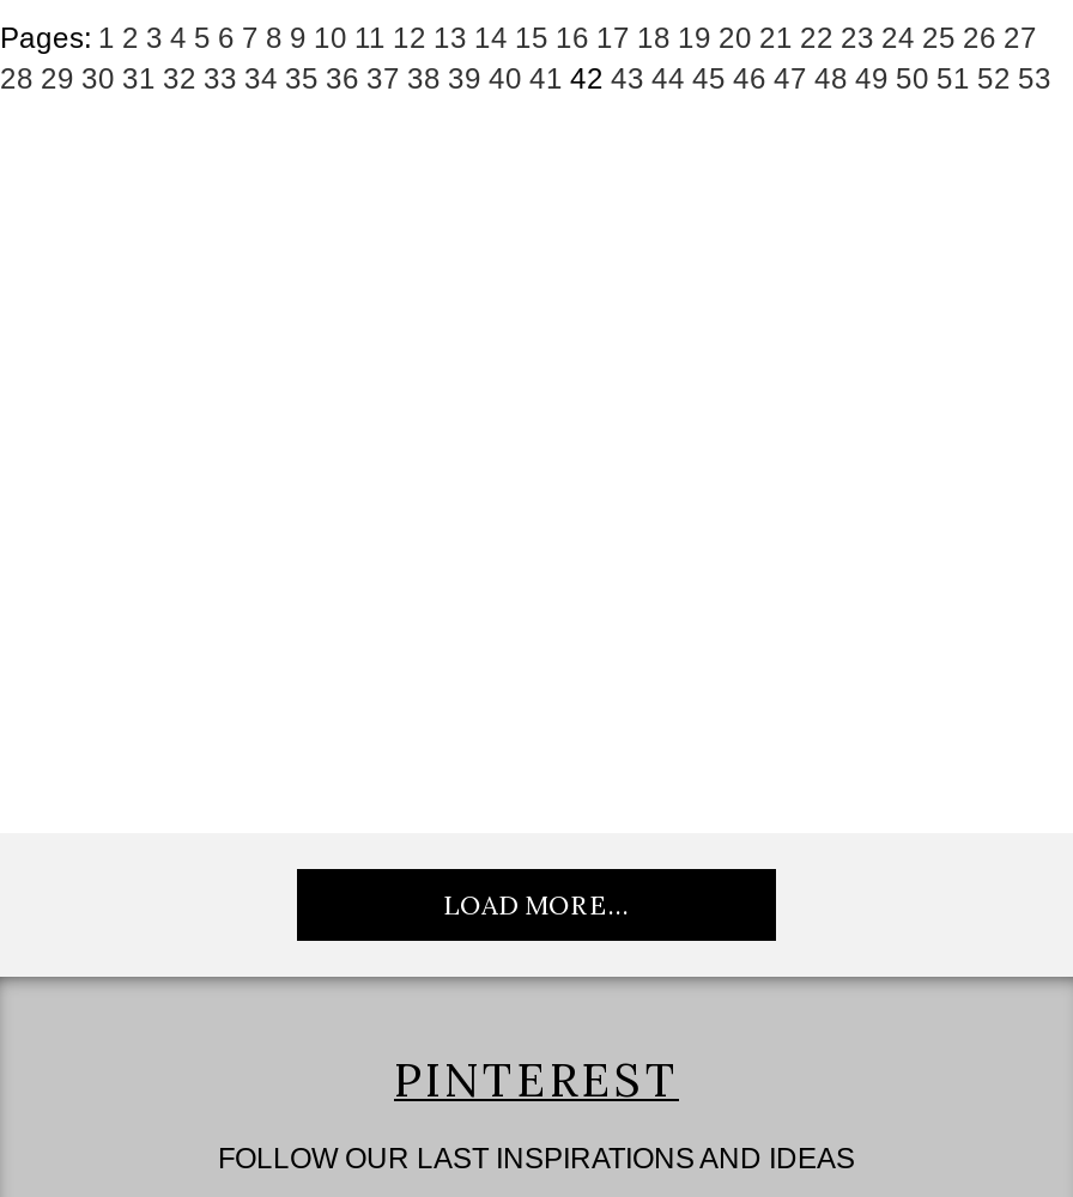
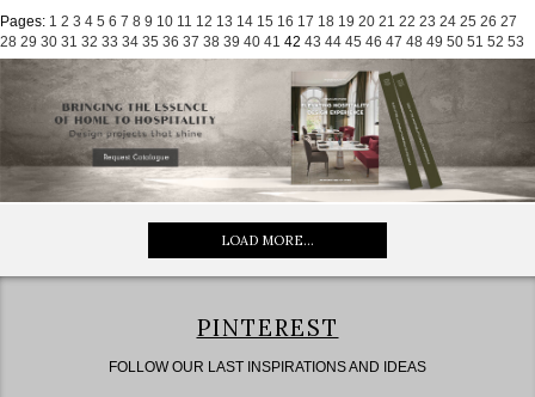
none -> [4,57,531,203] [image]

